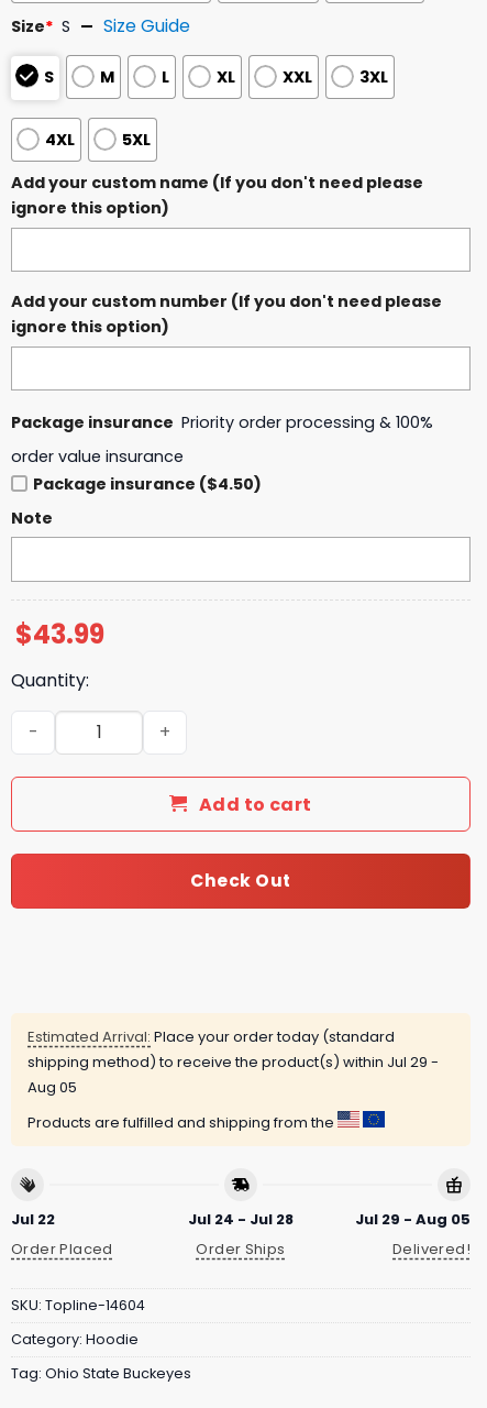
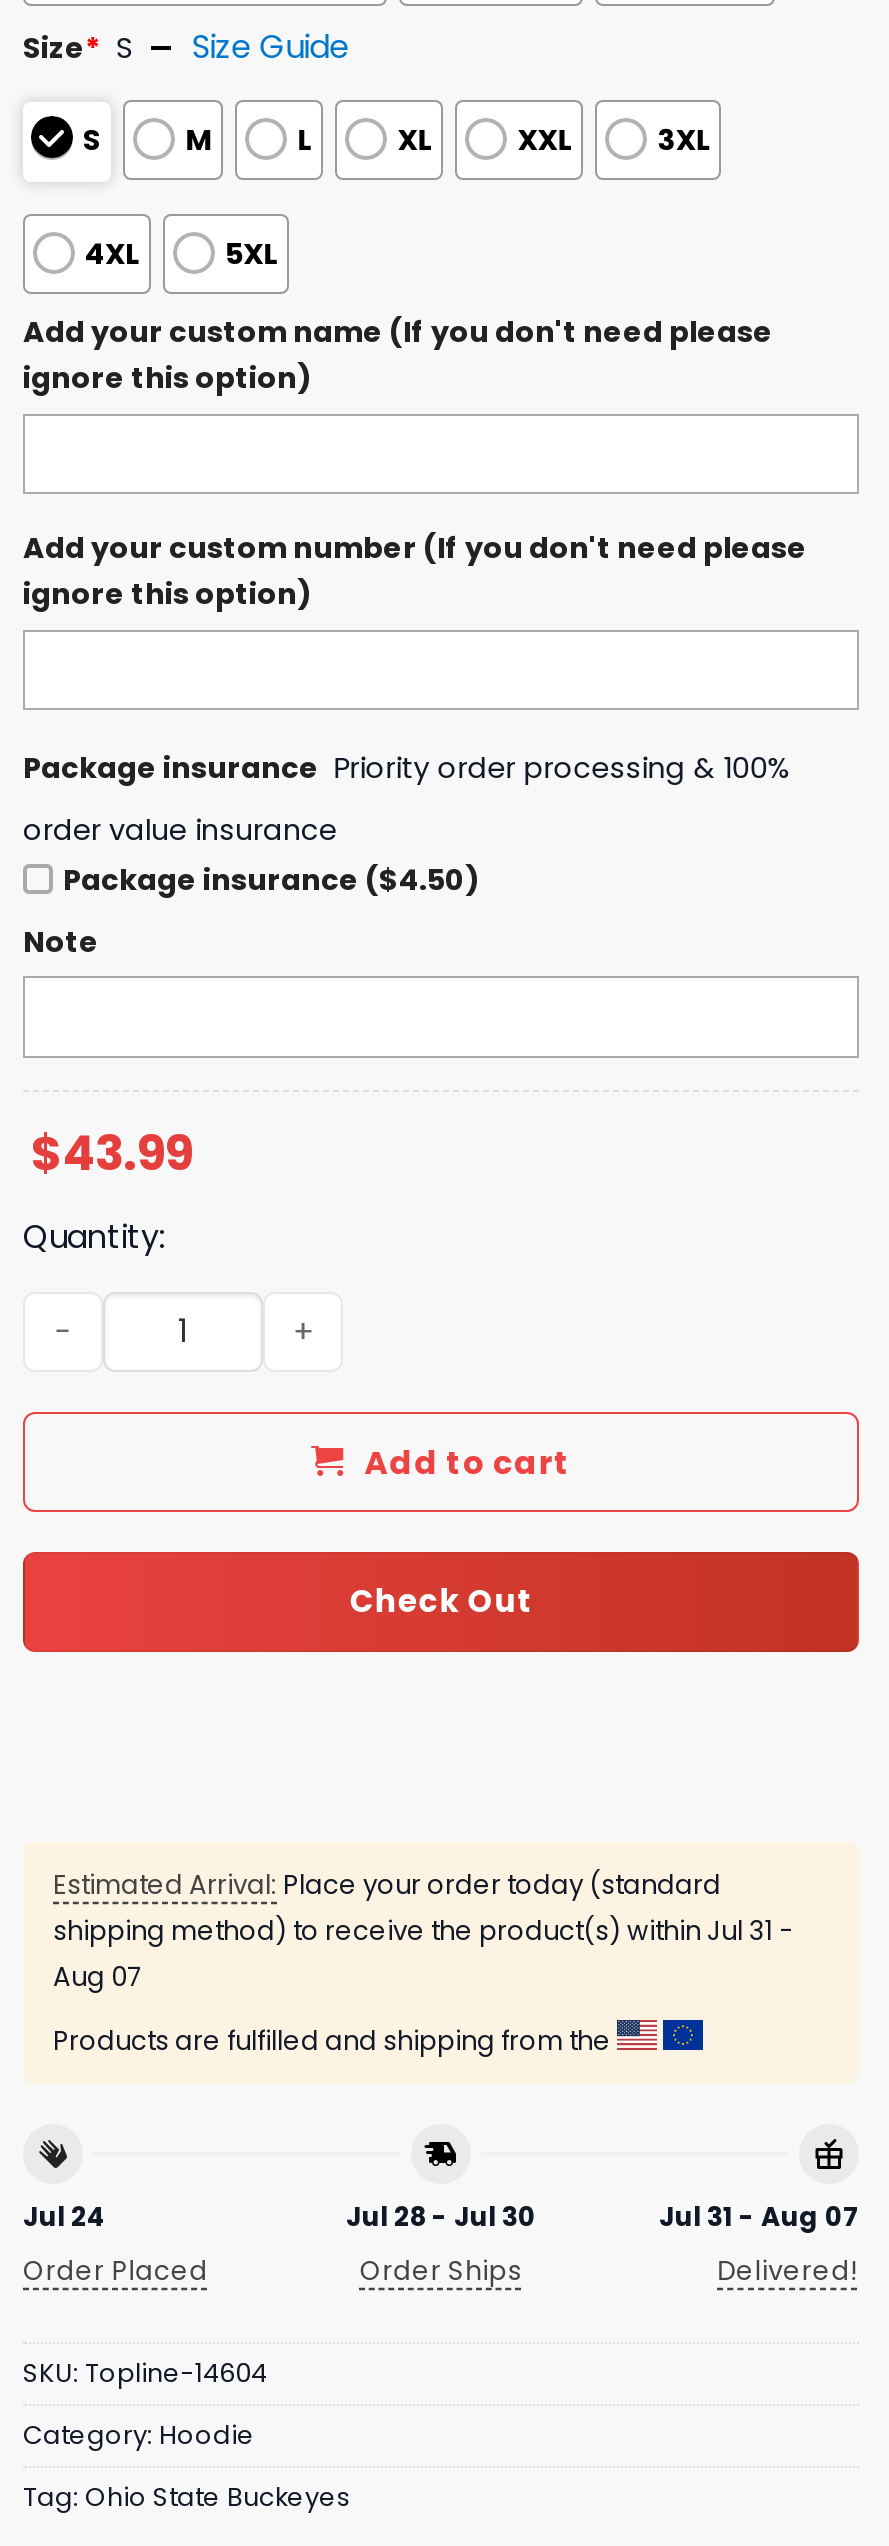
[27,1052,439,1073] shipping method) to receive the product(s) within Jul 29 - -> [53,1913,793,1951] shipping method) to receive the product(s) within Jul 31 -
[27,1077,77,1098] Aug 05 -> [53,1959,141,1997] Aug 07
[11,1209,55,1230] Jul 22 -> [23,2198,107,2236] Jul 24
[188,1209,294,1230] Jul 24 - Jul 28 -> [346,2198,536,2236] Jul 28 - Jul 30
[355,1209,471,1230] Jul 29 - Aug 05 -> [659,2198,859,2236] Jul 31 - Aug 07

